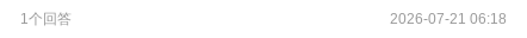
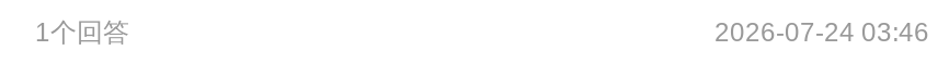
[390,11,507,27] 2026-07-21 06:18 -> [714,17,929,48] 2026-07-24 03:46

